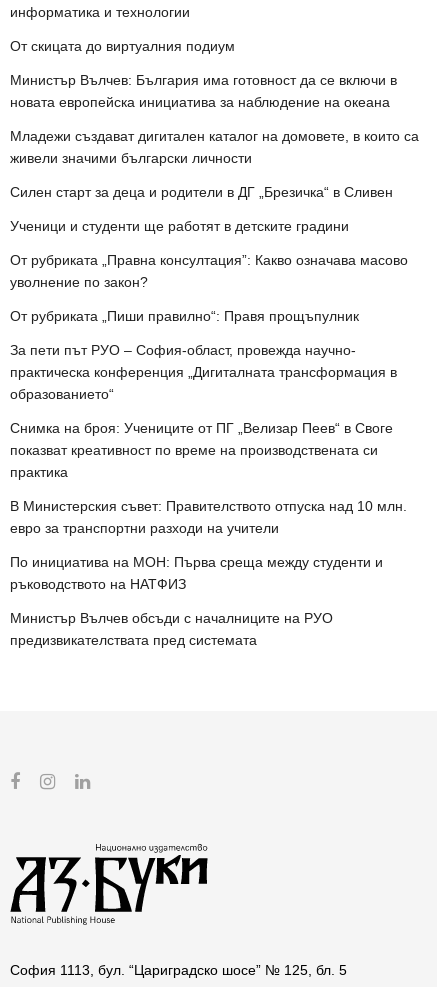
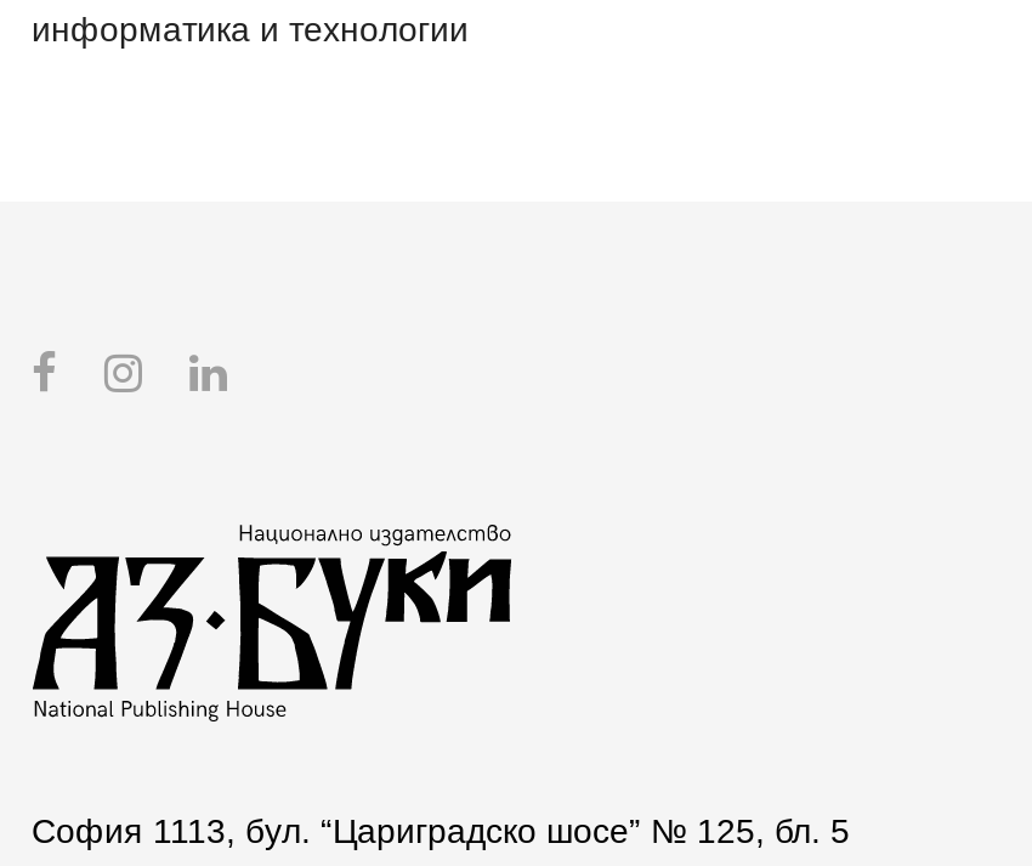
[10,38,419,648] От скицата до виртуалния подиум | Министър Вълчев: България има готовност да се включи в | новата европейска инициатива за наблюдение на океана | Младежи създават дигитален каталог на домовете, в които са | живели значими български личности | Силен старт за деца и родители в ДГ „Брезичка“ в Сливен | Ученици и студенти ще работят в детските градини | От рубриката „Правна консултация”: Какво означава масово | уволнение по закон? | От рубриката „Пиши правилно“: Правя прощъпулник | За пети път РУО – София-област, провежда научно- | практическа конференция „Дигиталната трансформация в | образованието“ | Снимка на броя: Учениците от ПГ „Велизар Пеев“ в Своге | показват креативност по време на производствената си | практика | В Министерския съвет: Правителството отпуска над 10 млн. | евро за транспортни разходи на учители | По инициатива на МОН: Първа среща между студенти и | ръководството на НАТФИЗ | Министър Вълчев обсъди с началниците на РУО | предизвикателствата пред системата -> none

